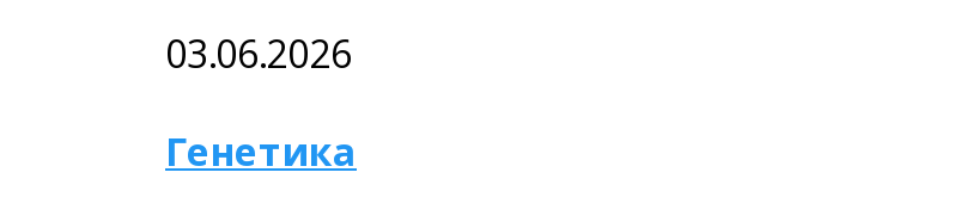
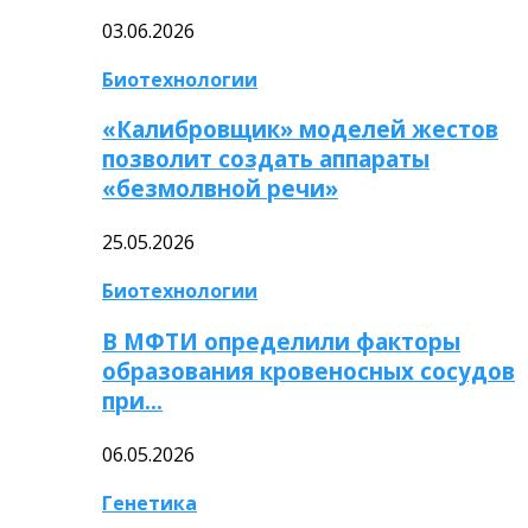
none -> [102,66,515,467] Биотехнологии | «Калибровщик» моделей жестов | позволит создать аппараты | «безмолвной речи» | 25.05.2026 | Биотехнологии | В МФТИ определили факторы | образования кровеносных сосудов | при… | 06.05.2026

